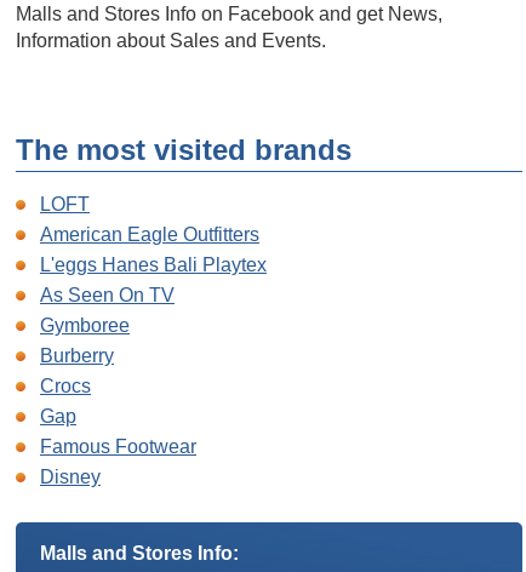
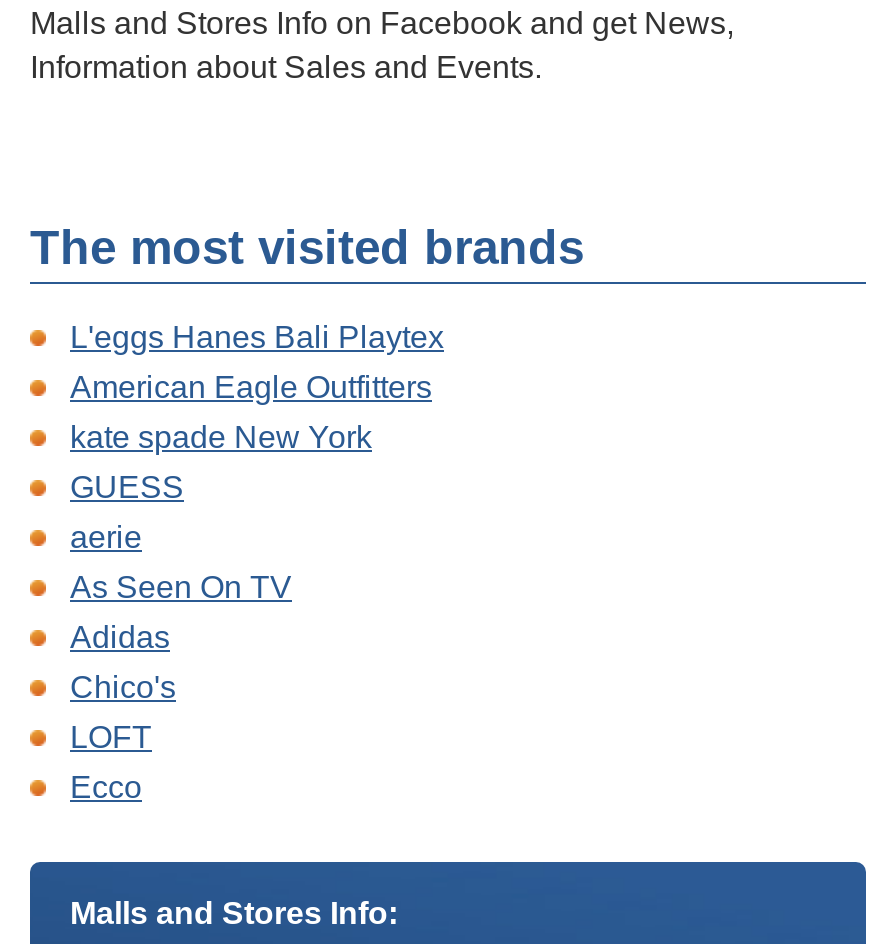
none -> [70,420,372,704] kate spade New York | GUESS | aerie | Adidas | Chico's
moved [40,194,90,215] -> [70,720,152,754]: LOFT
moved [40,224,267,305] -> [70,320,444,604]: American Eagle Outfitters | L'eggs Hanes Bali Playtex | As Seen On TV
[40,315,196,487] Gymboree | Burberry | Crocs | Gap | Famous Footwear | Disney -> [70,770,142,804] Ecco

